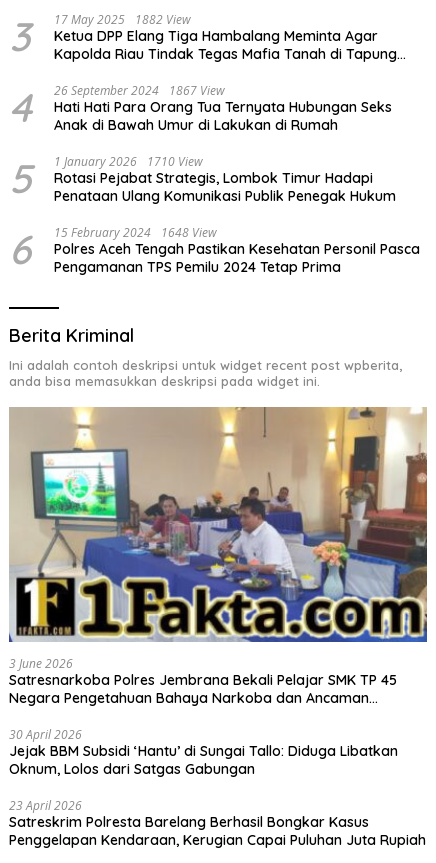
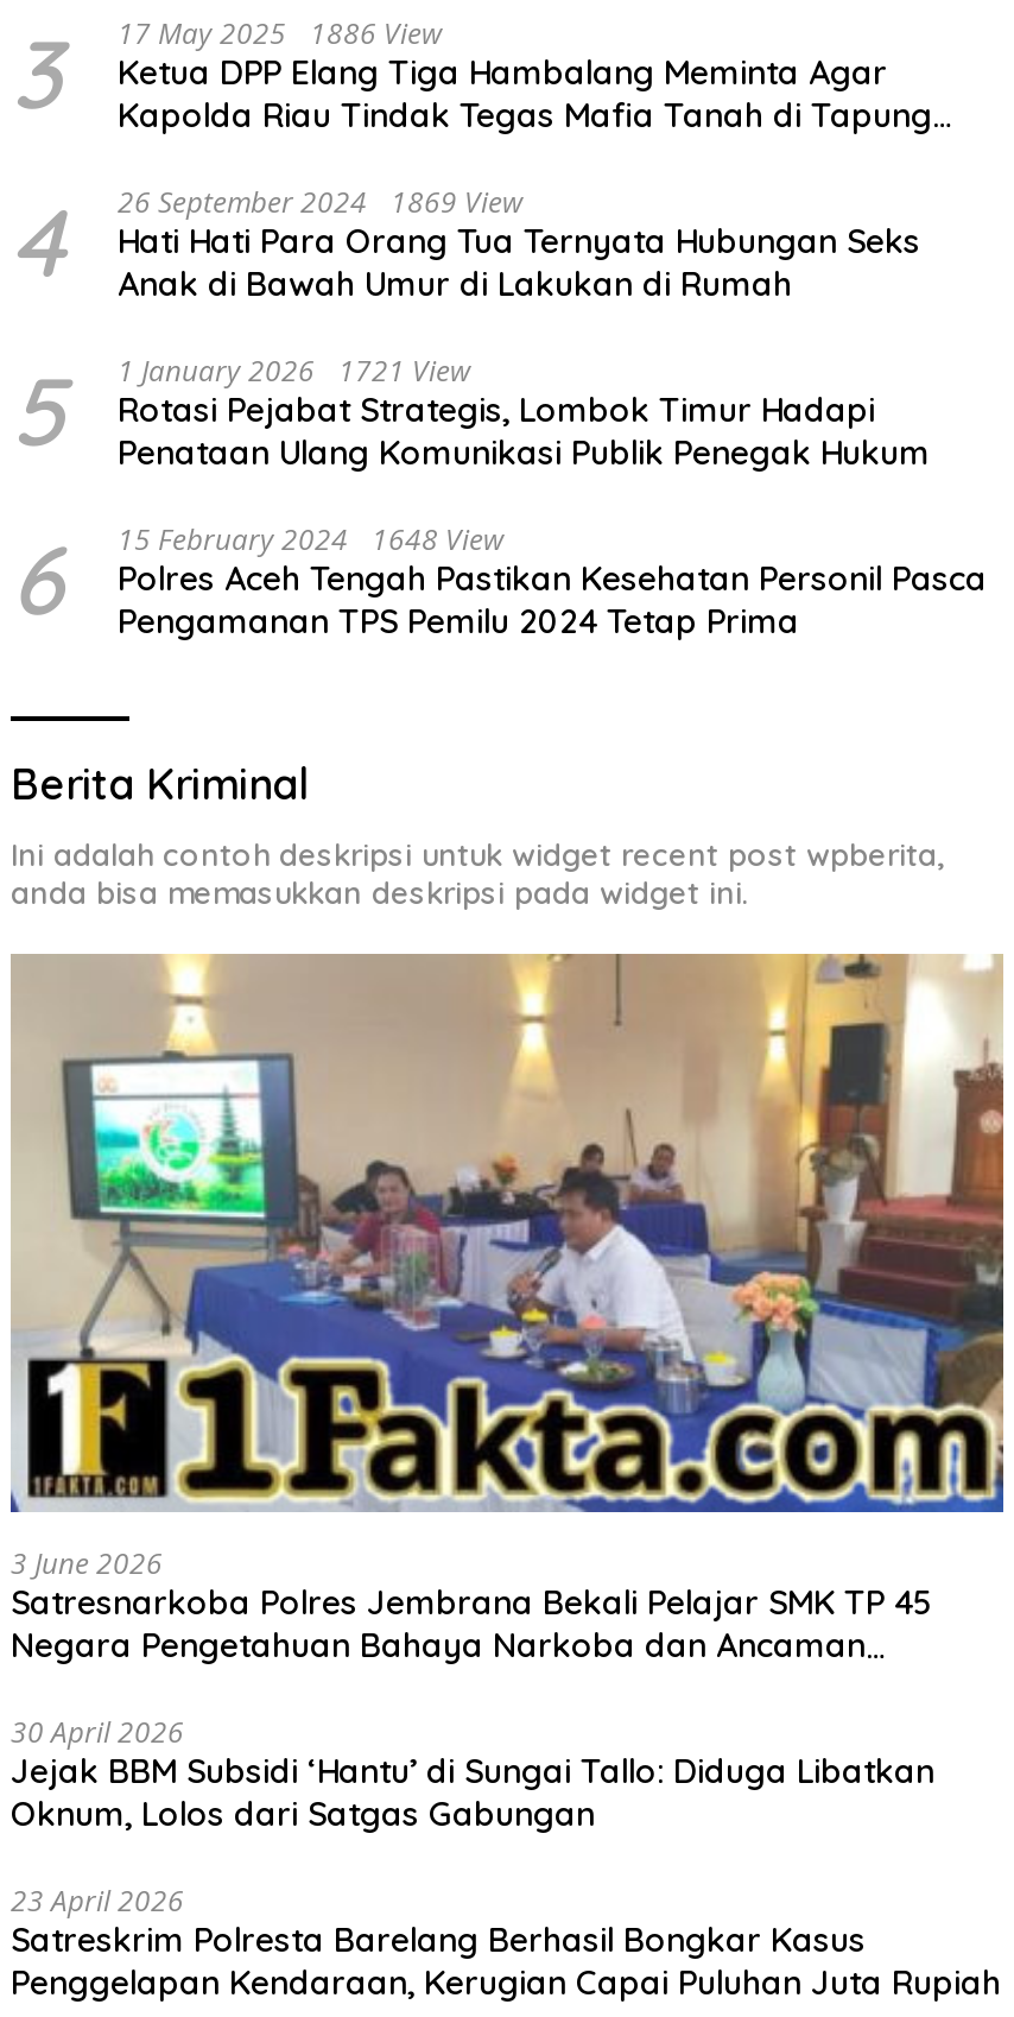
[9,11,397,63] 3 17 May 2025 1882 View Ketua DPP Elang Tiga Hambalang Meminta Agar Kapolda Riau Tindak Tegas Mafia Tanah di Tapung -> [11,14,932,137] 3 17 May 2025 1886 View Ketua DPP Elang Tiga Hambalang Meminta Agar Kapolda Riau Tindak Tegas Mafia Tanah di Tapung
[54,82,225,99] 26 September 2024 1867 View -> [118,182,524,223] 26 September 2024 1869 View
[9,153,396,205] 5 1 January 2026 1710 View Rotasi Pejabat Strategis, Lombok Timur Hadapi Penataan Ulang Komunikasi Publik Penegak Hukum -> [11,351,930,474] 5 1 January 2026 1721 View Rotasi Pejabat Strategis, Lombok Timur Hadapi Penataan Ulang Komunikasi Publik Penegak Hukum

